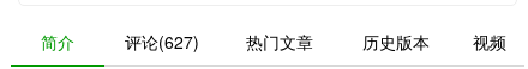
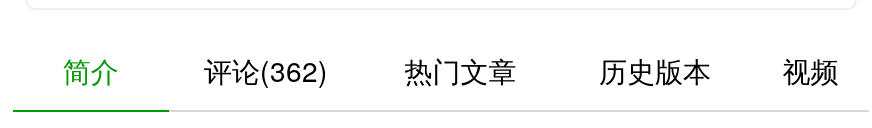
[125,30,313,54] 评论(627) 热门文章 -> [204,50,516,90] 评论(362) 热门文章

